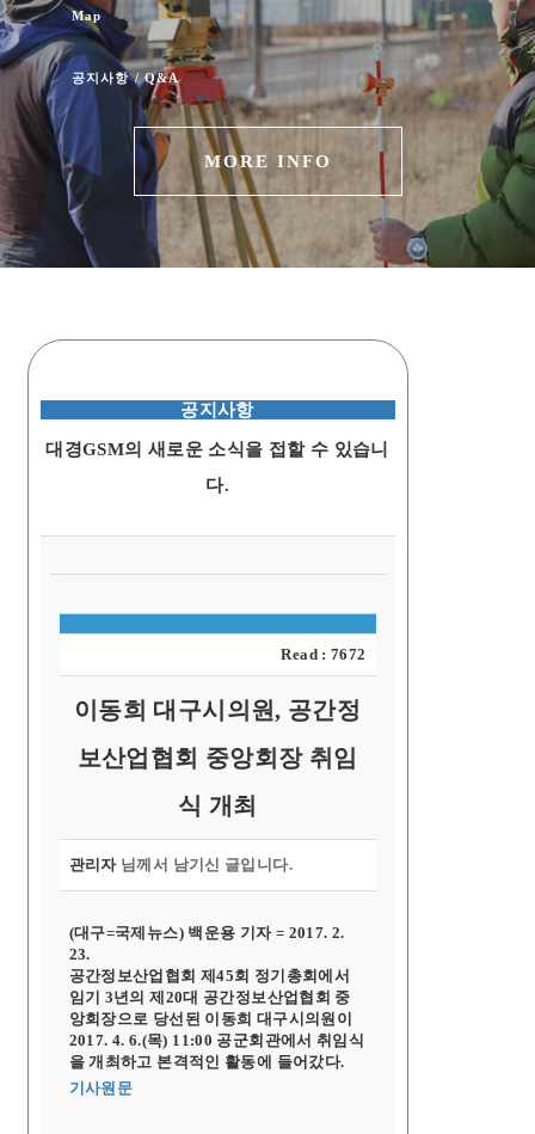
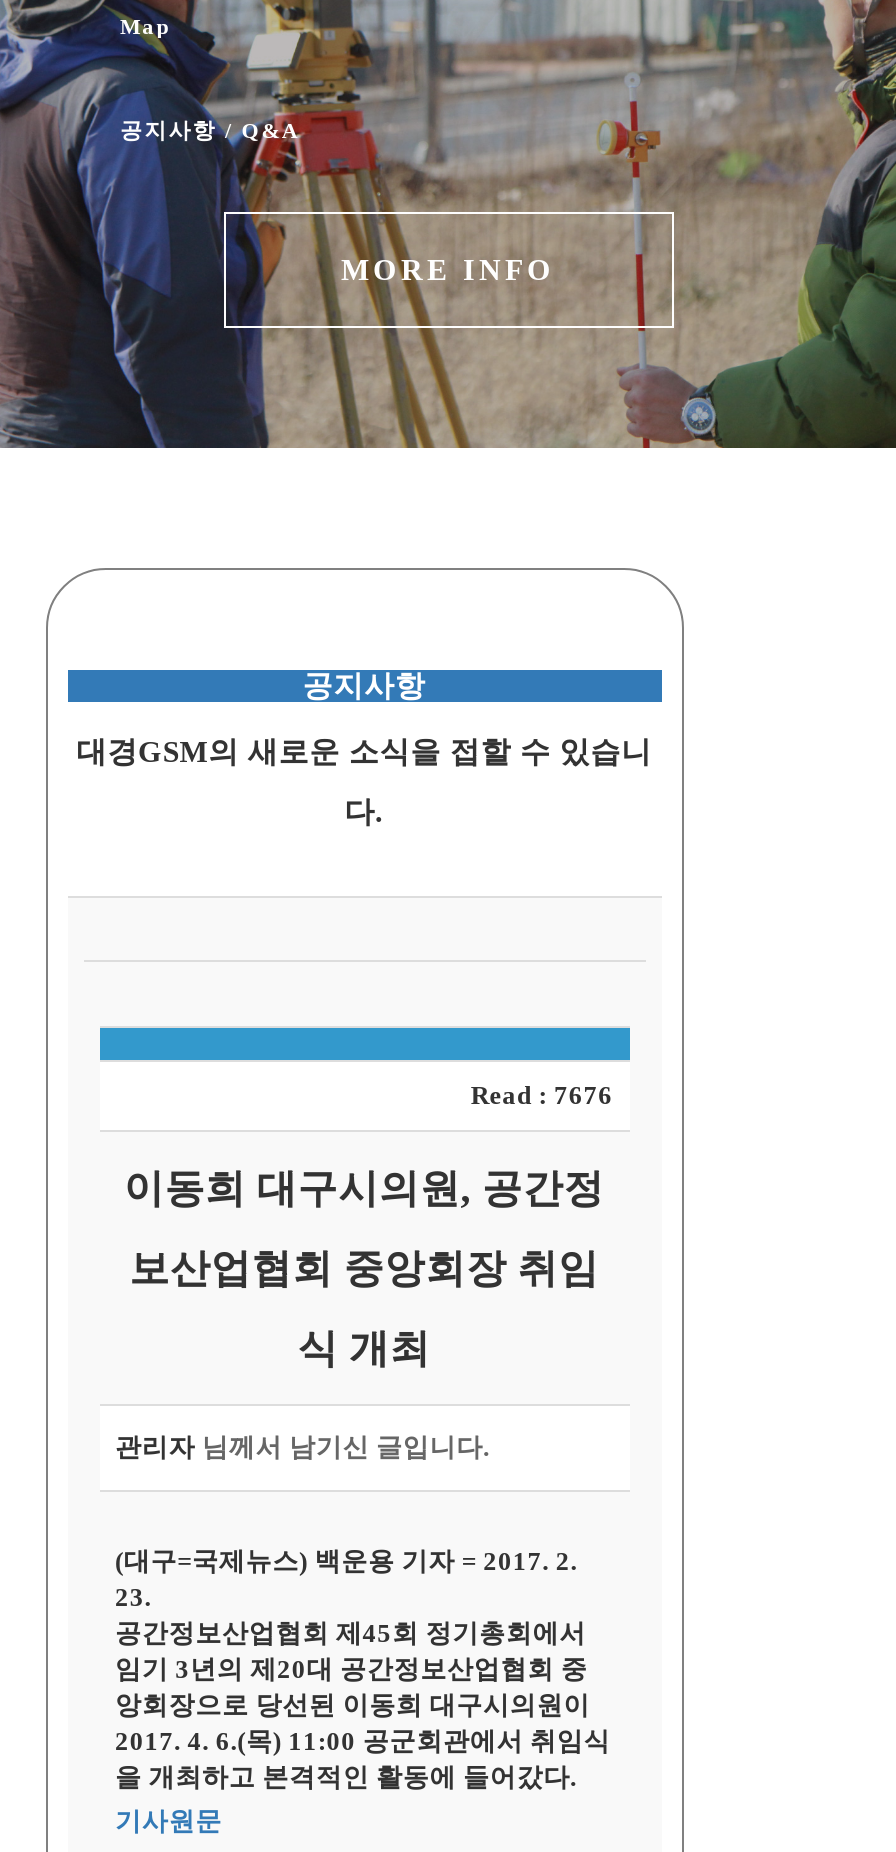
[281,645,366,663] Read : 7672 -> [471,1080,613,1110] Read : 7676

